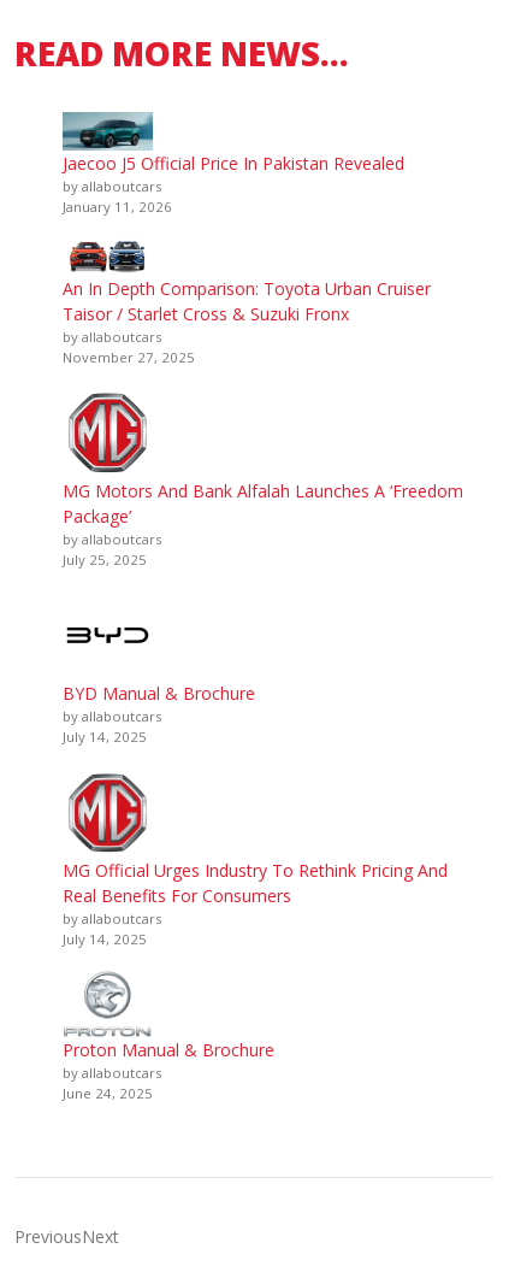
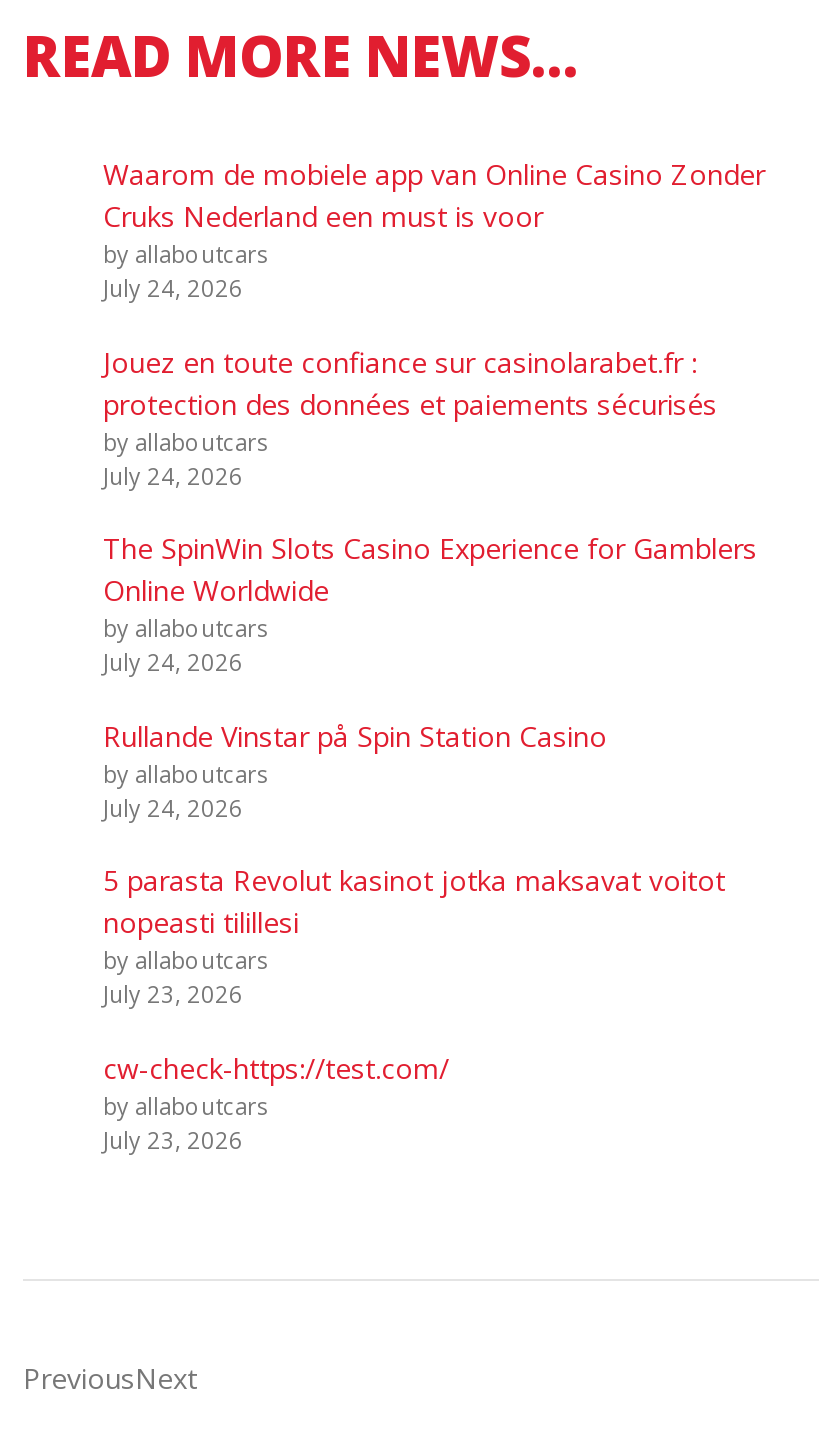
[63,151,404,174] Jaecoo J5 Official Price In Pakistan Revealed -> [103,156,765,236] Waarom de mobiele app van Online Casino Zonder | Cruks Nederland een must is voor
[63,197,172,215] January 11, 2026 -> [103,274,243,304] July 24, 2026
[63,277,431,325] An In Depth Comparison: Toyota Urban Cruiser | Taisor / Starlet Cross & Suzuki Fronx -> [103,343,717,423] Jouez en toute confiance sur casinolarabet.fr : | protection des données et paiements sécurisés
[63,348,195,366] November 27, 2025 -> [103,461,243,491] July 24, 2026
[63,479,463,527] MG Motors And Bank Alfalah Launches A ‘Freedom | Package’ -> [103,530,757,610] The SpinWin Slots Casino Experience for Gamblers | Online Worldwide
[63,550,147,568] July 25, 2025 -> [103,648,243,678] July 24, 2026
[63,682,255,705] BYD Manual & Brochure -> [103,717,607,755] Rullande Vinstar på Spin Station Casino
[63,728,147,746] July 14, 2025 -> [103,793,243,823] July 24, 2026
[63,859,448,907] MG Official Urges Industry To Rethink Pricing And | Real Benefits For Consumers -> [103,862,725,942] 5 parasta Revolut kasinot jotka maksavat voitot | nopeasti tilillesi
[63,930,147,948] July 14, 2025 -> [103,980,243,1010] July 23, 2026
[63,1038,274,1061] Proton Manual & Brochure -> [103,1049,449,1087] cw-check-https://test.com/
[63,1084,153,1102] June 24, 2025 -> [103,1125,243,1155] July 23, 2026

